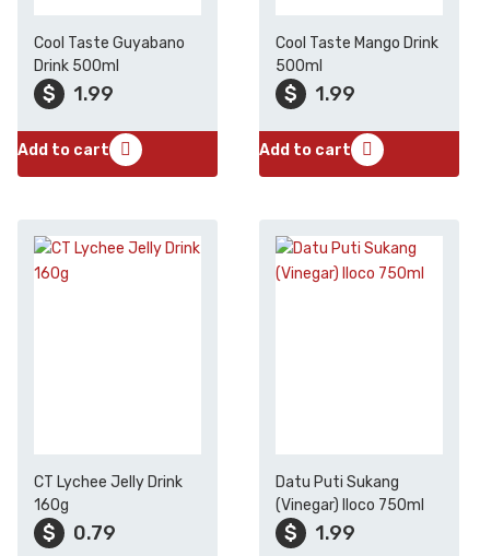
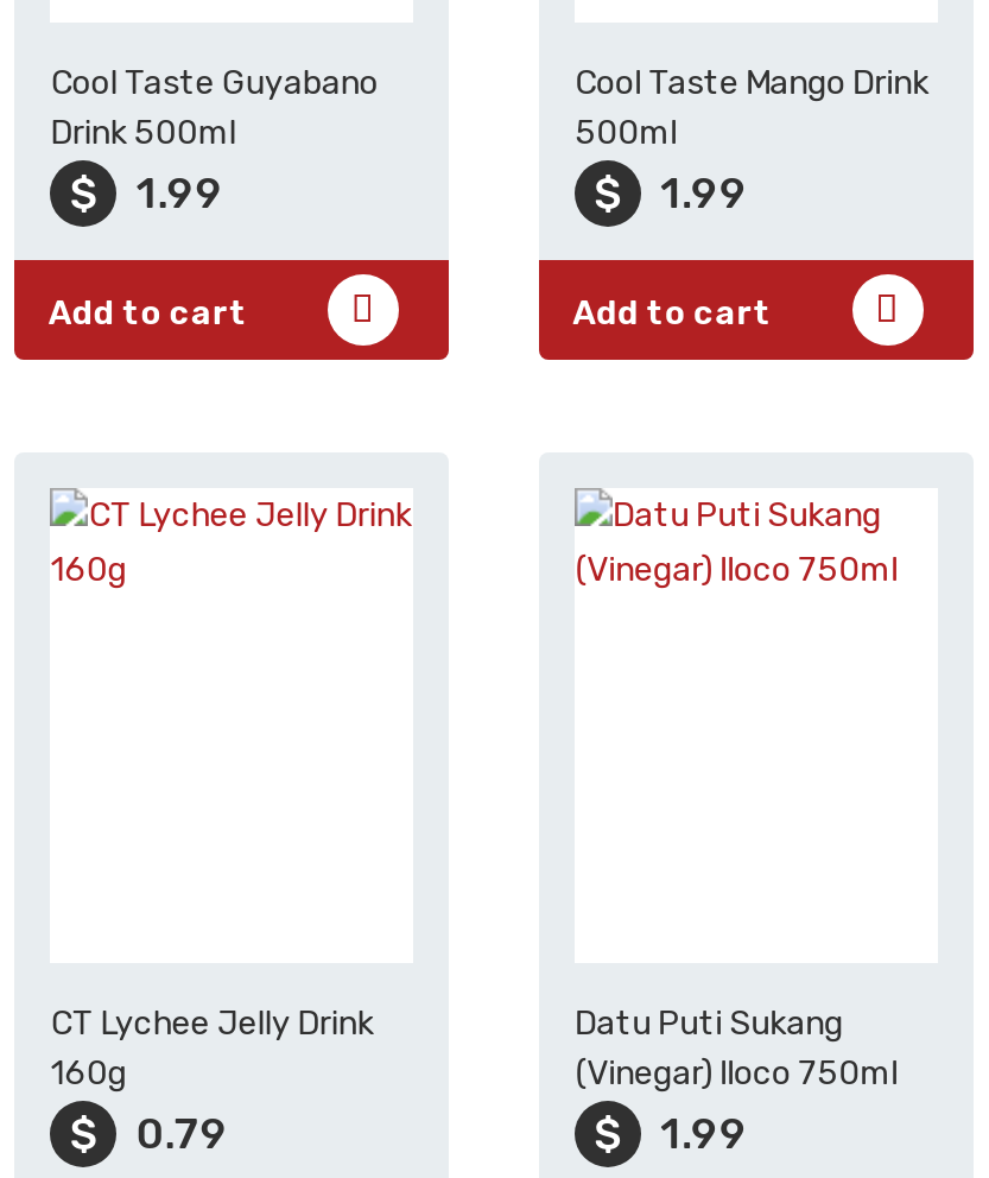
[17,127,218,166] [image] -> [12,258,451,348] [image]
[259,127,459,166] [image] -> [537,258,976,348] [image]

